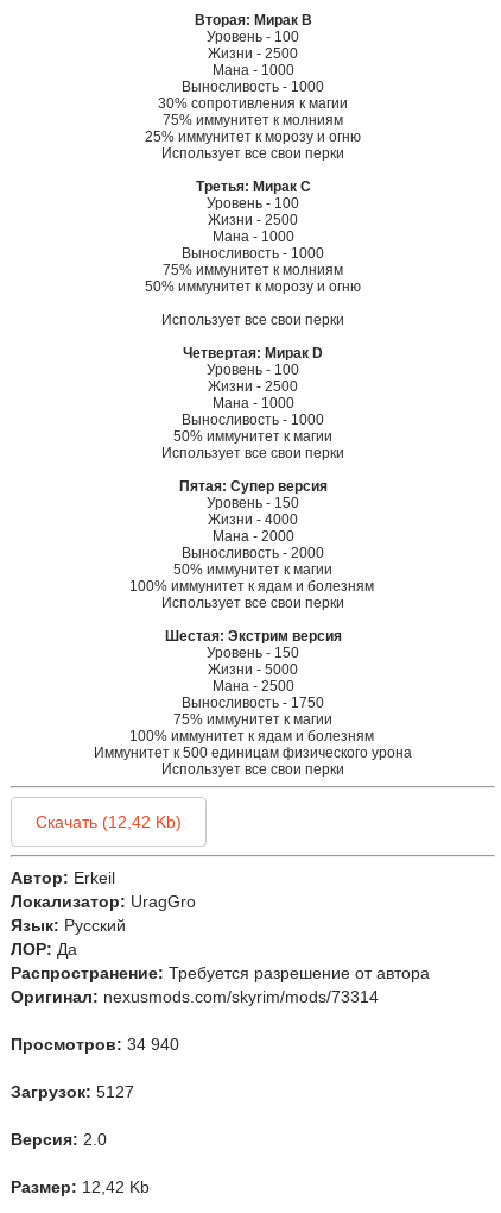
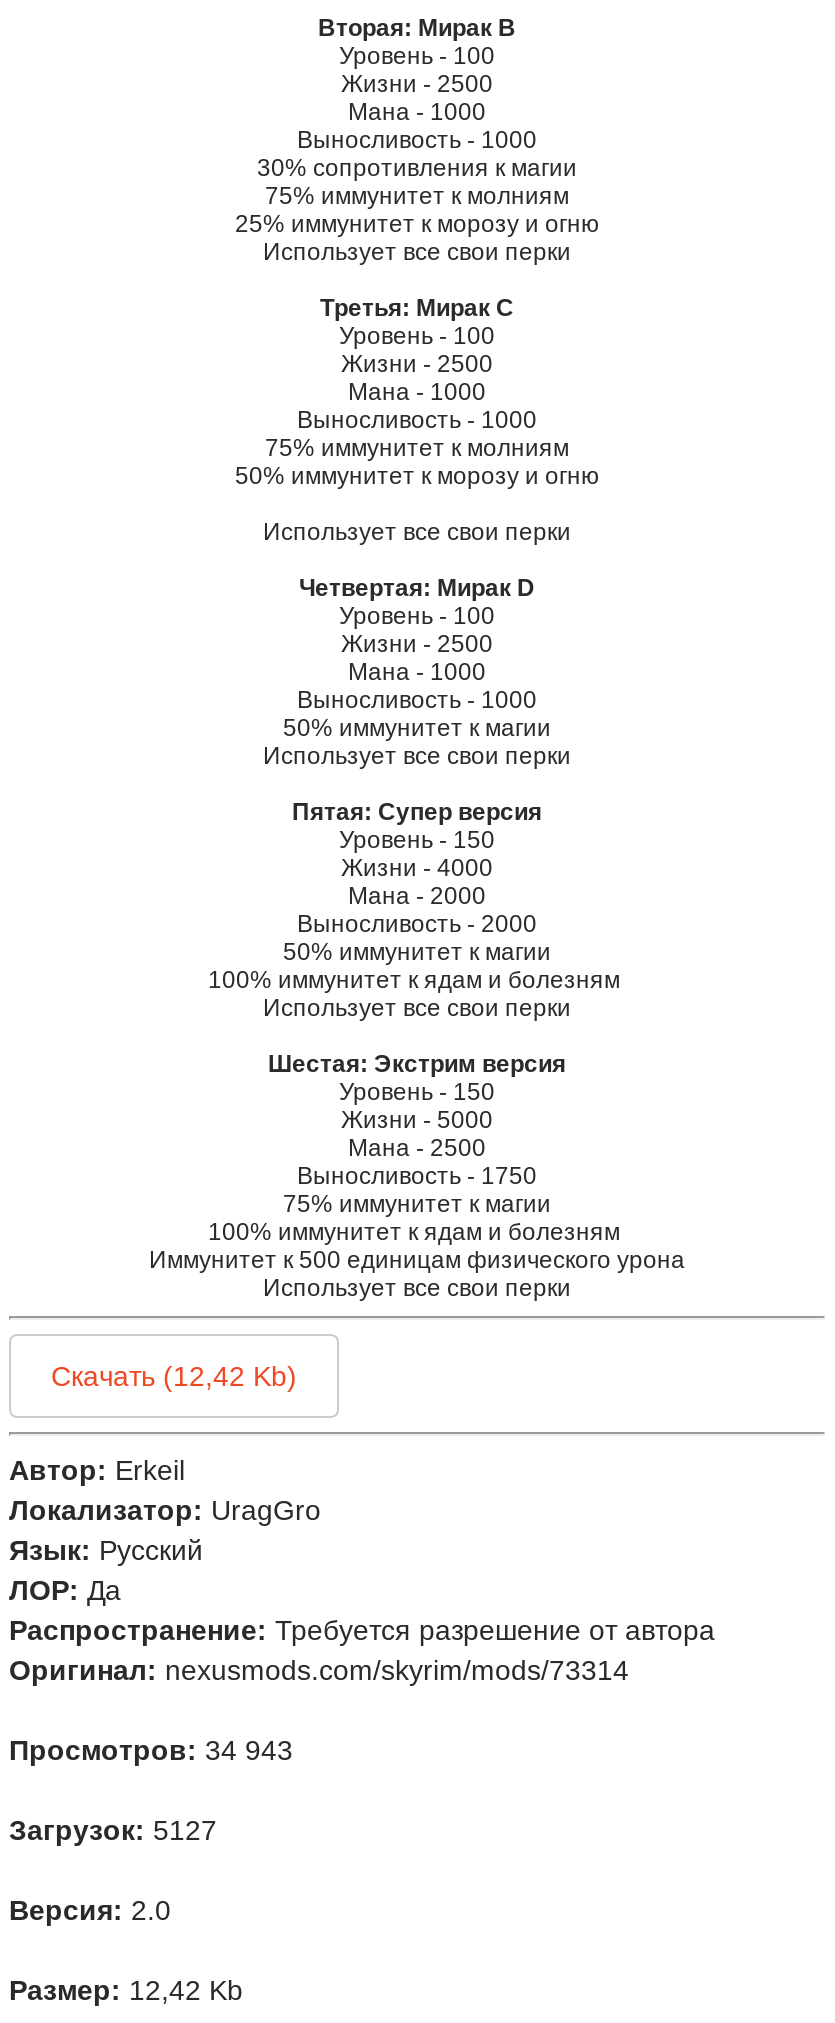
[11,1034,179,1053] Просмотров: 34 940 -> [9,1734,293,1766] Просмотров: 34 943

